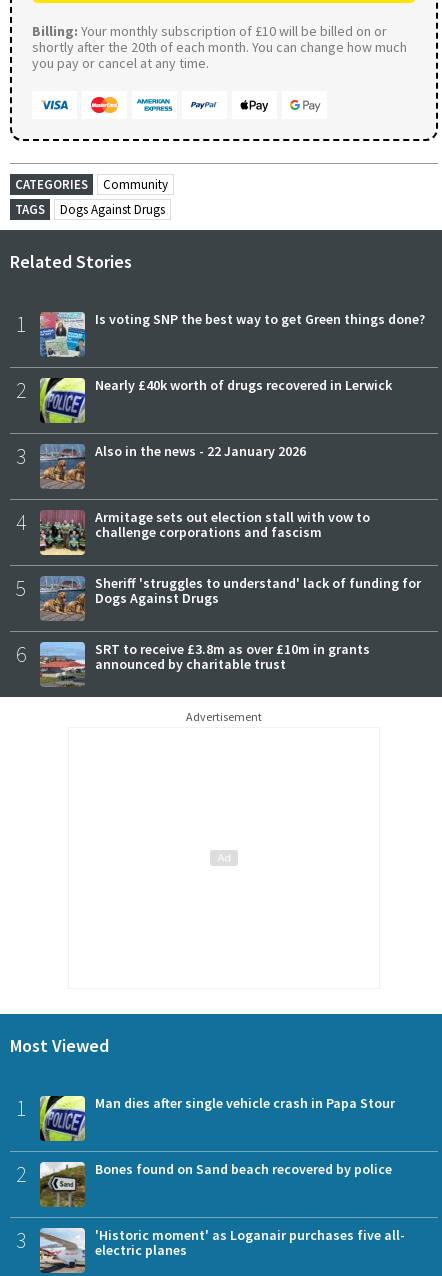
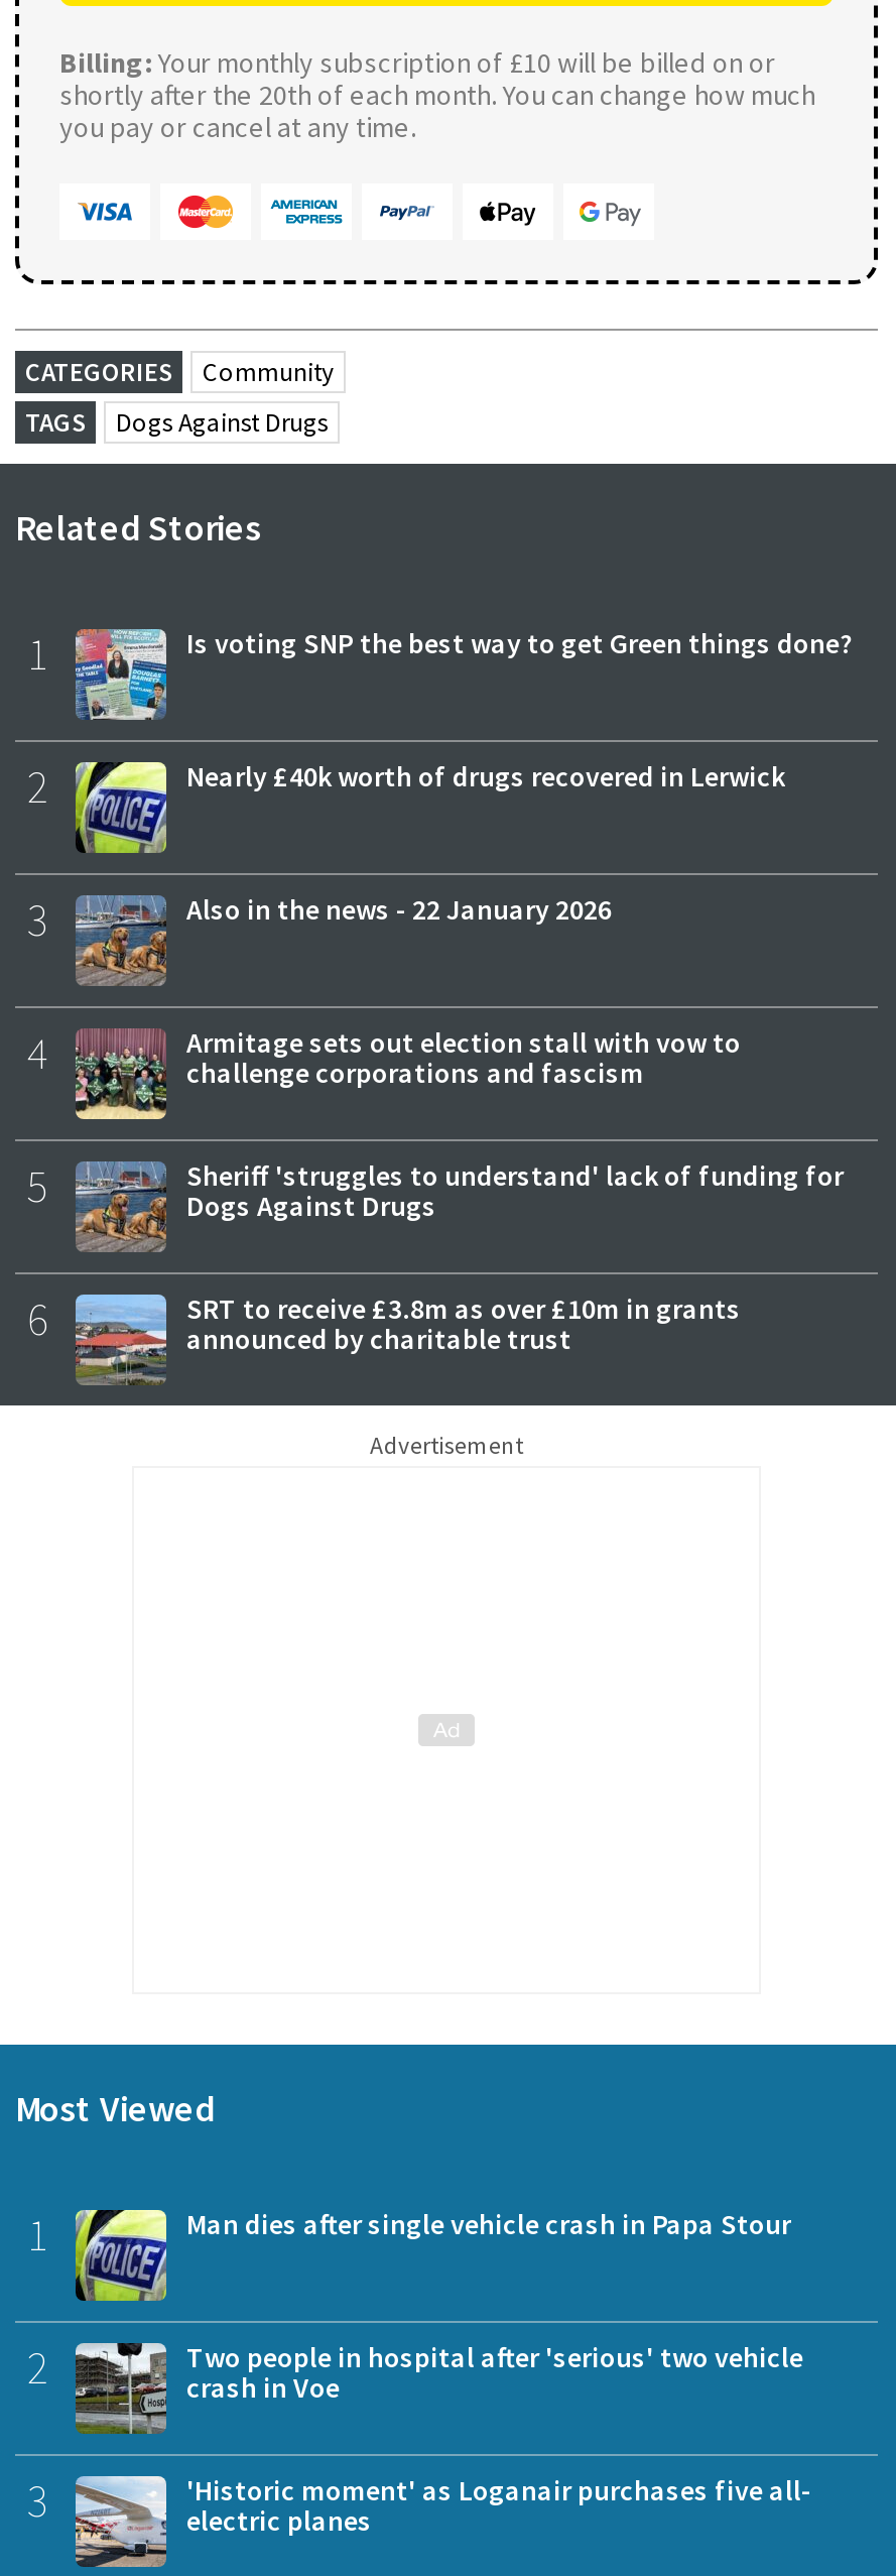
[39,1160,392,1207] [image] | Bones found on Sand beach recovered by police -> [74,2338,803,2434] [image] | Two people in hospital after 'serious' two vehicle | crash in Voe

